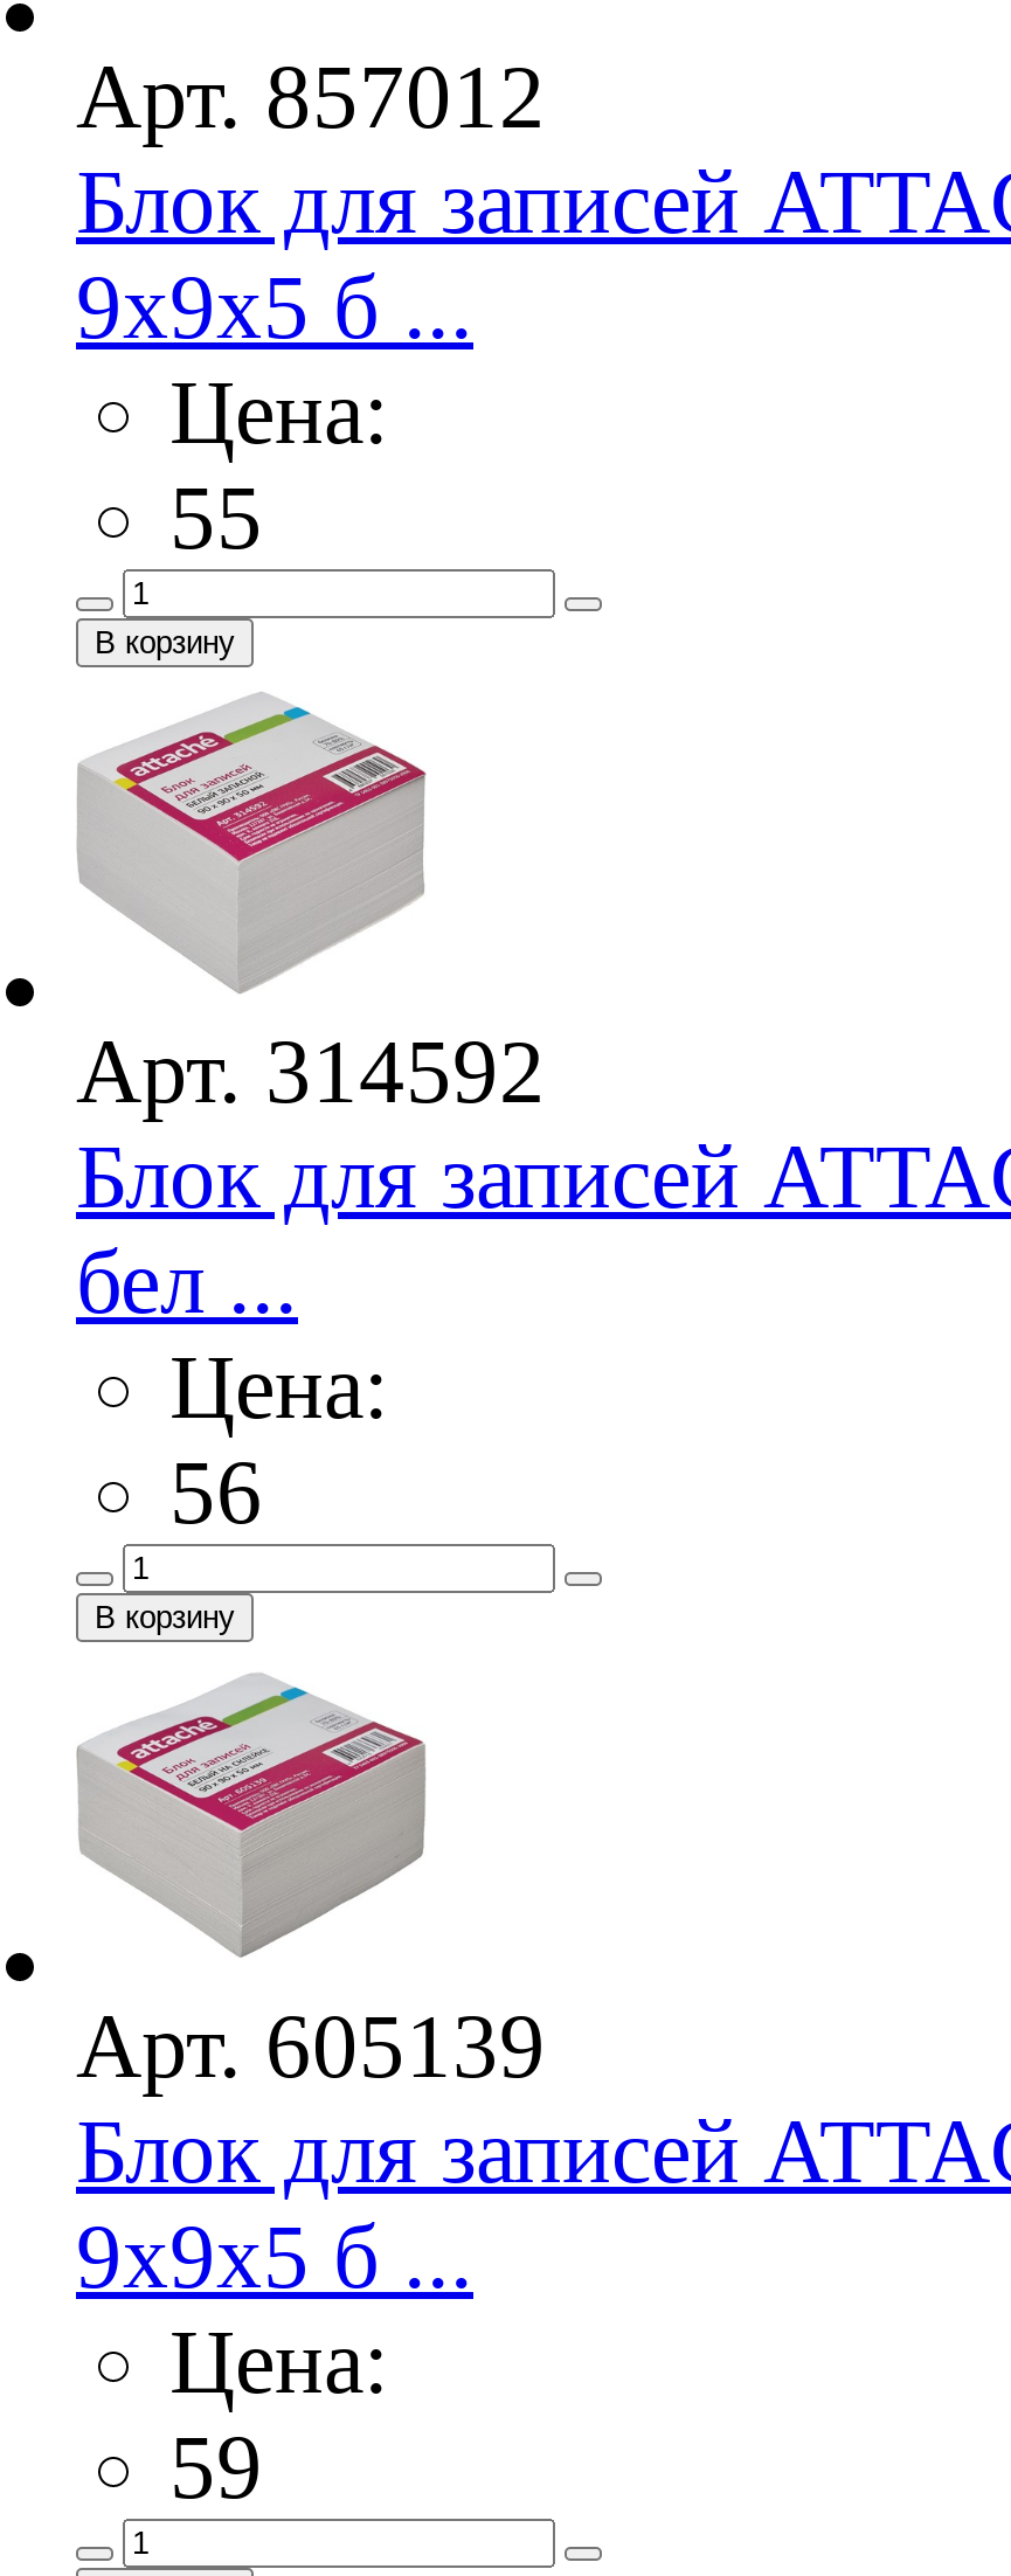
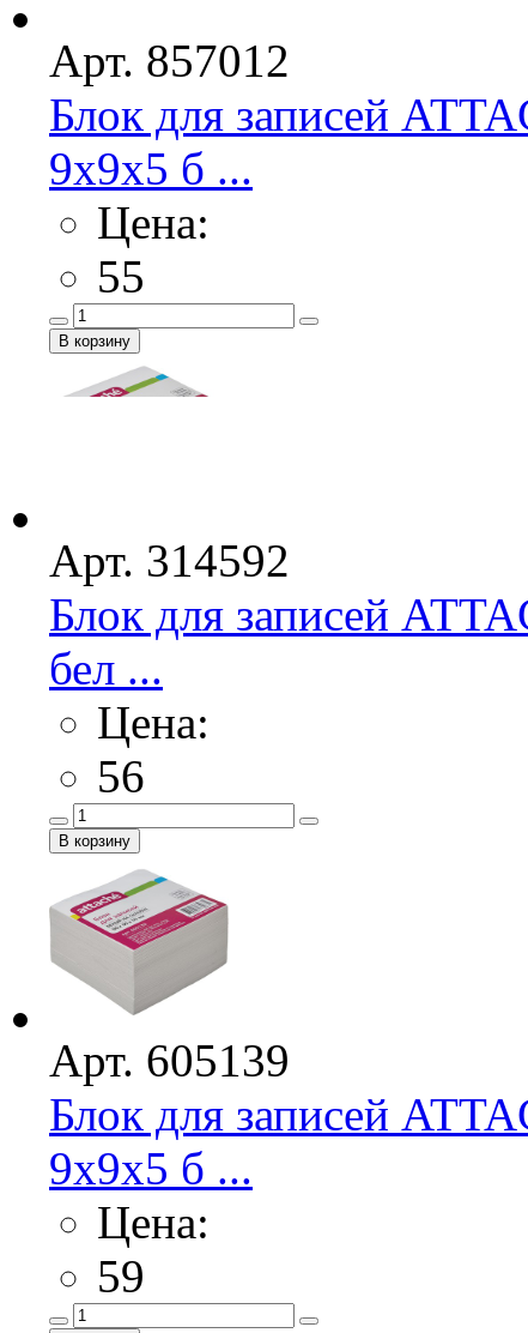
[76,749,427,995] [image] -> none

